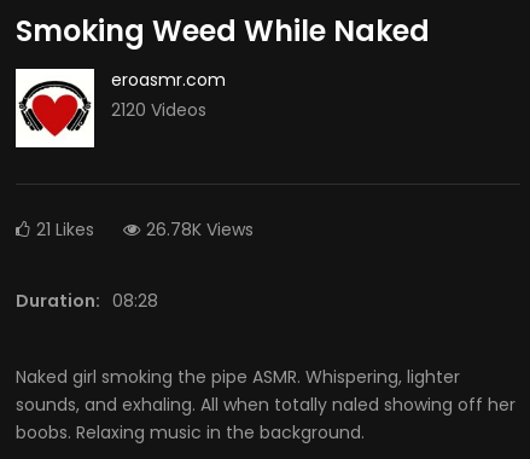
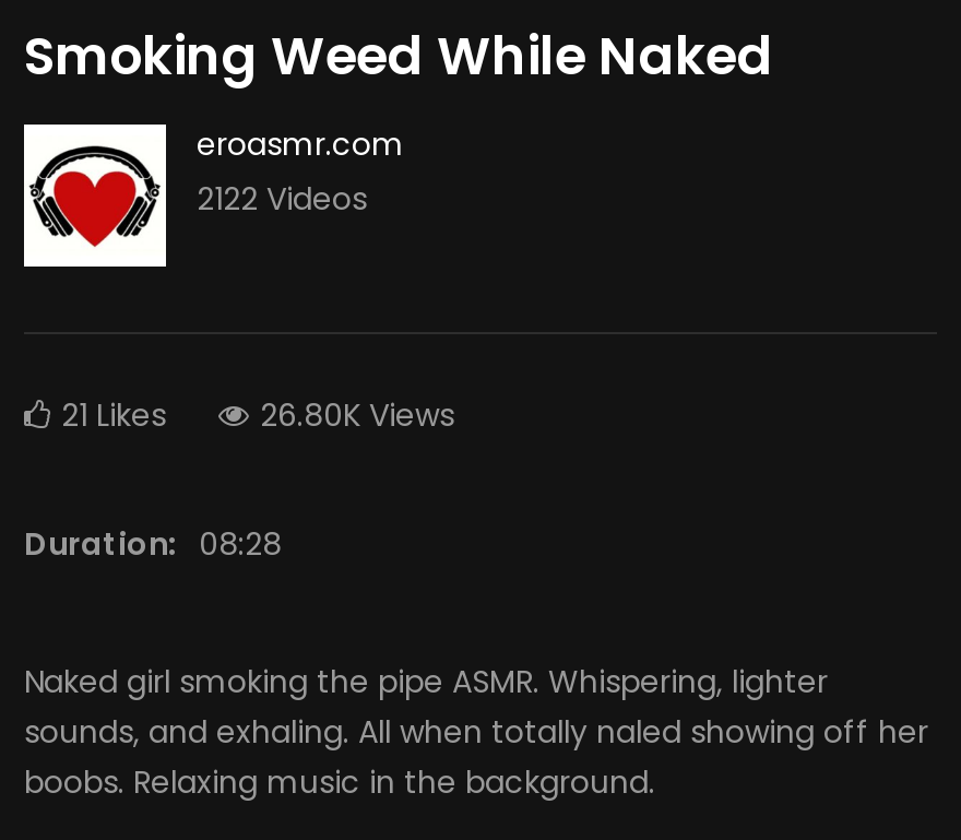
[111,98,206,122] 2120 Videos -> [197,177,367,221] 2122 Videos
[146,218,254,242] 26.78K Views -> [260,393,454,437] 26.80K Views

